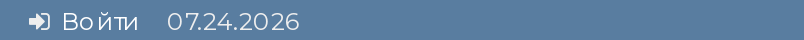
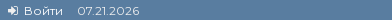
[61,6,299,36] Войти 07.24.2026 -> [24,3,139,18] Войти 07.21.2026

